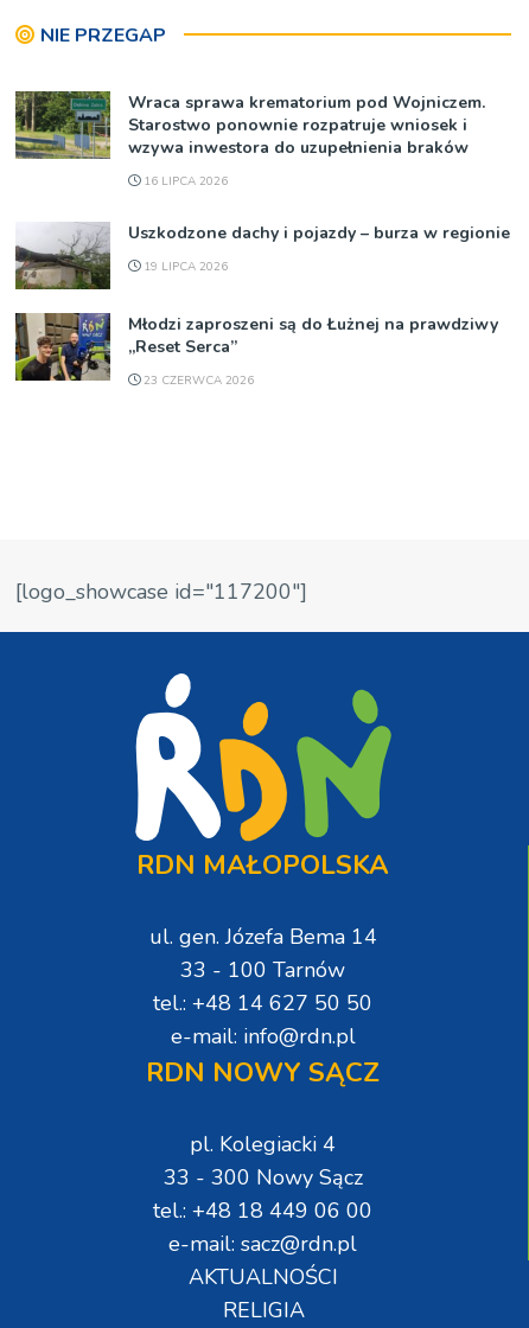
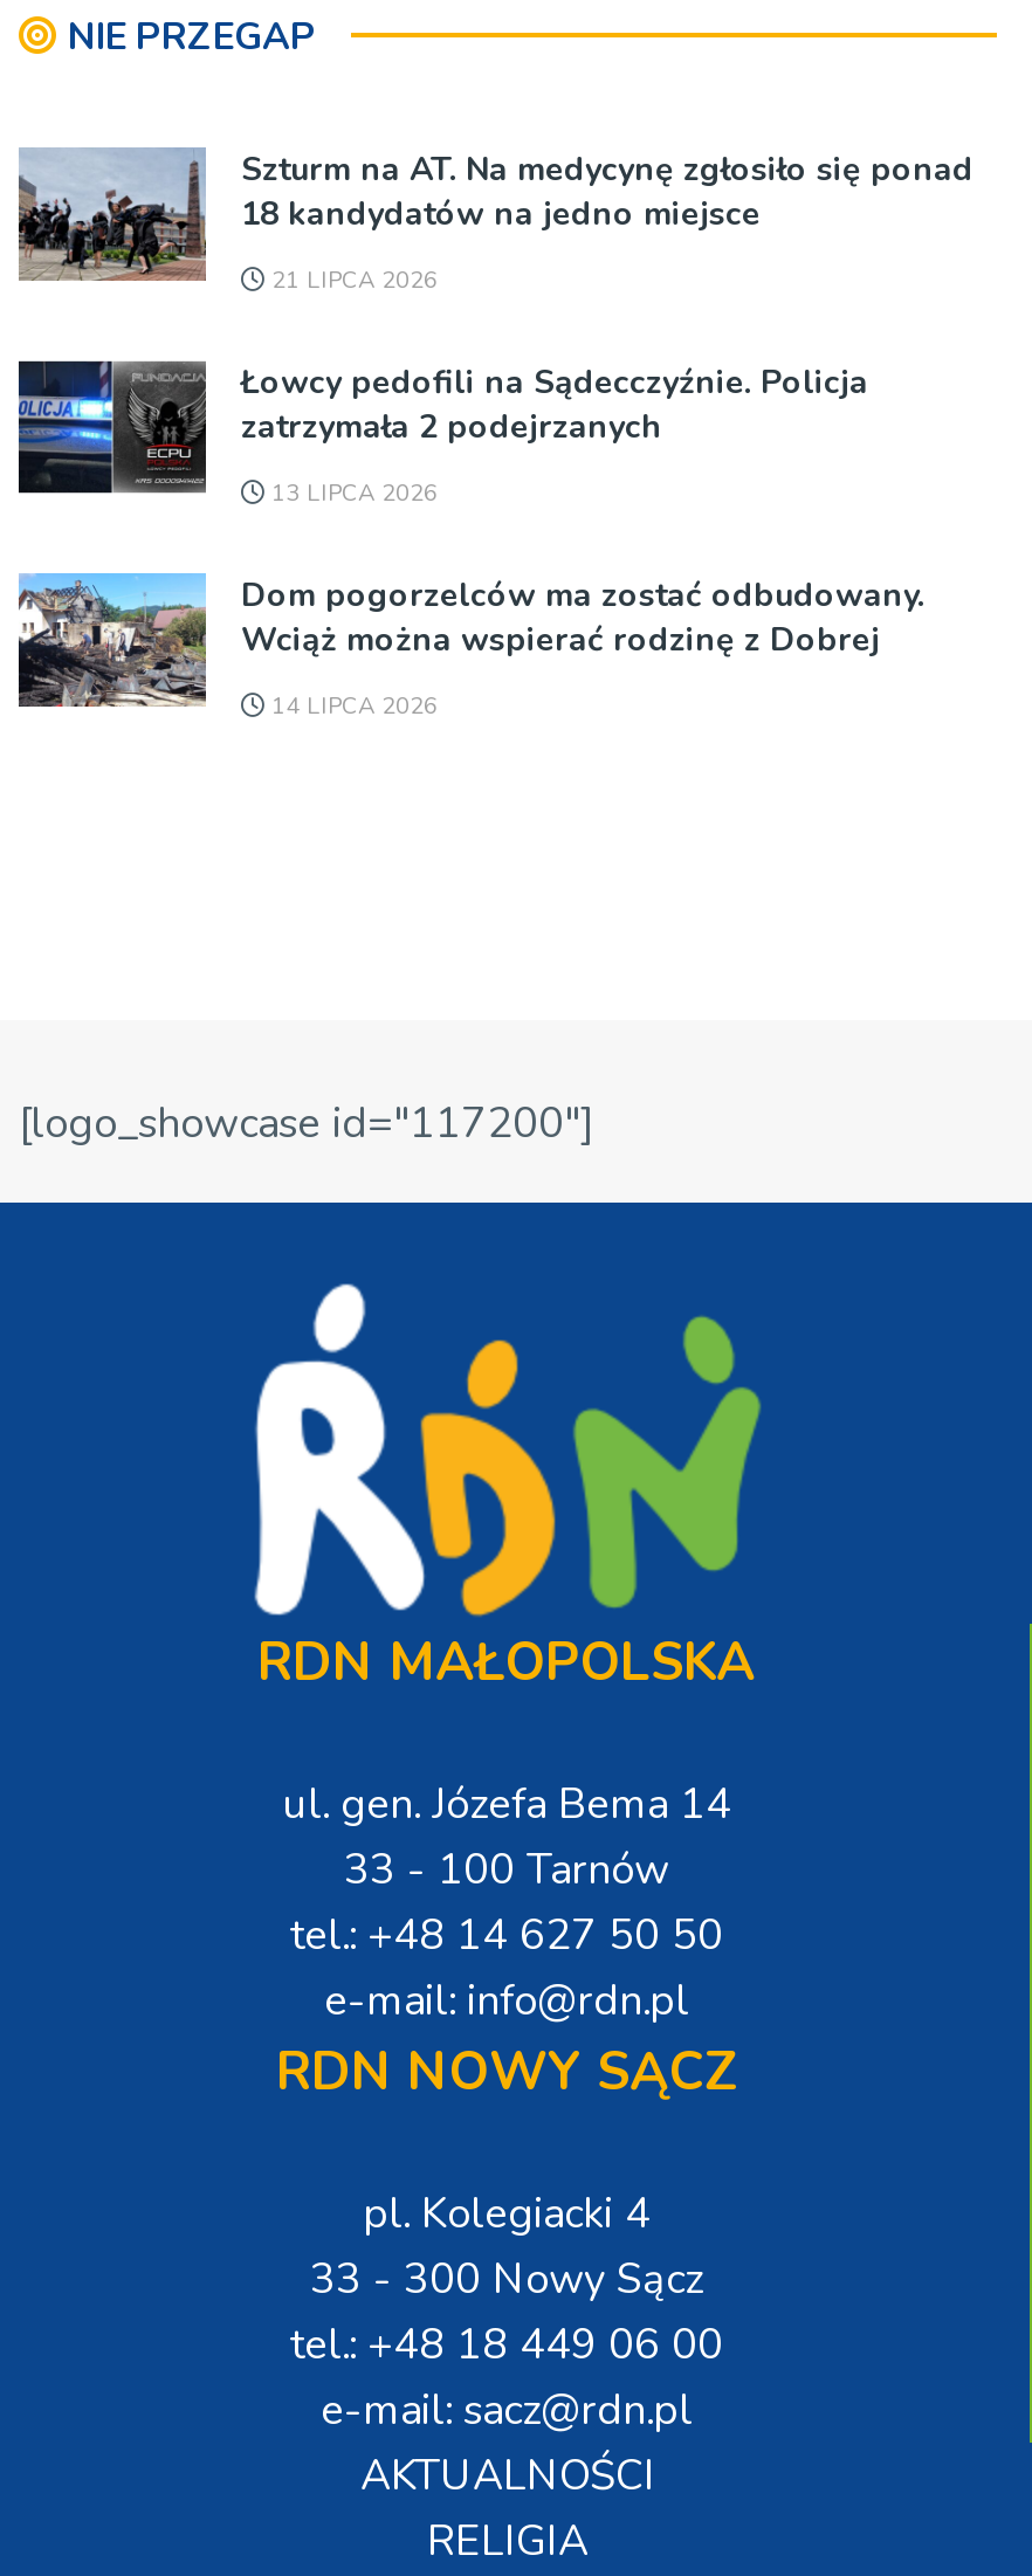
[15,90,485,159] [image] | Wraca sprawa krematorium pod Wojniczem. | Starostwo ponownie rozpatruje wniosek i | wzywa inwestora do uzupełnienia braków -> [19,146,973,281] [image] | Szturm na AT. Na medycynę zgłosiło się ponad | 18 kandydatów na jedno miejsce
[140,173,228,189] 16 LIPCA 2026 -> [264,263,438,296] 21 LIPCA 2026
[14,205,510,290] [image] | Uszkodzone dachy i pojazdy – burza w regionie -> [16,358,868,526] [image] | Łowcy pedofili na Sądecczyźnie. Policja | zatrzymała 2 podejrzanych
[140,258,228,274] 19 LIPCA 2026 -> [264,476,438,509] 13 LIPCA 2026
[14,312,498,382] [image] | Młodzi zaproszeni są do Łużnej na prawdziwy | „Reset Serca” -> [16,571,924,709] [image] | Dom pogorzelców ma zostać odbudowany. | Wciąż można wspierać rodzinę z Dobrej
[140,372,254,389] 23 CZERWCA 2026 -> [264,689,438,722] 14 LIPCA 2026

